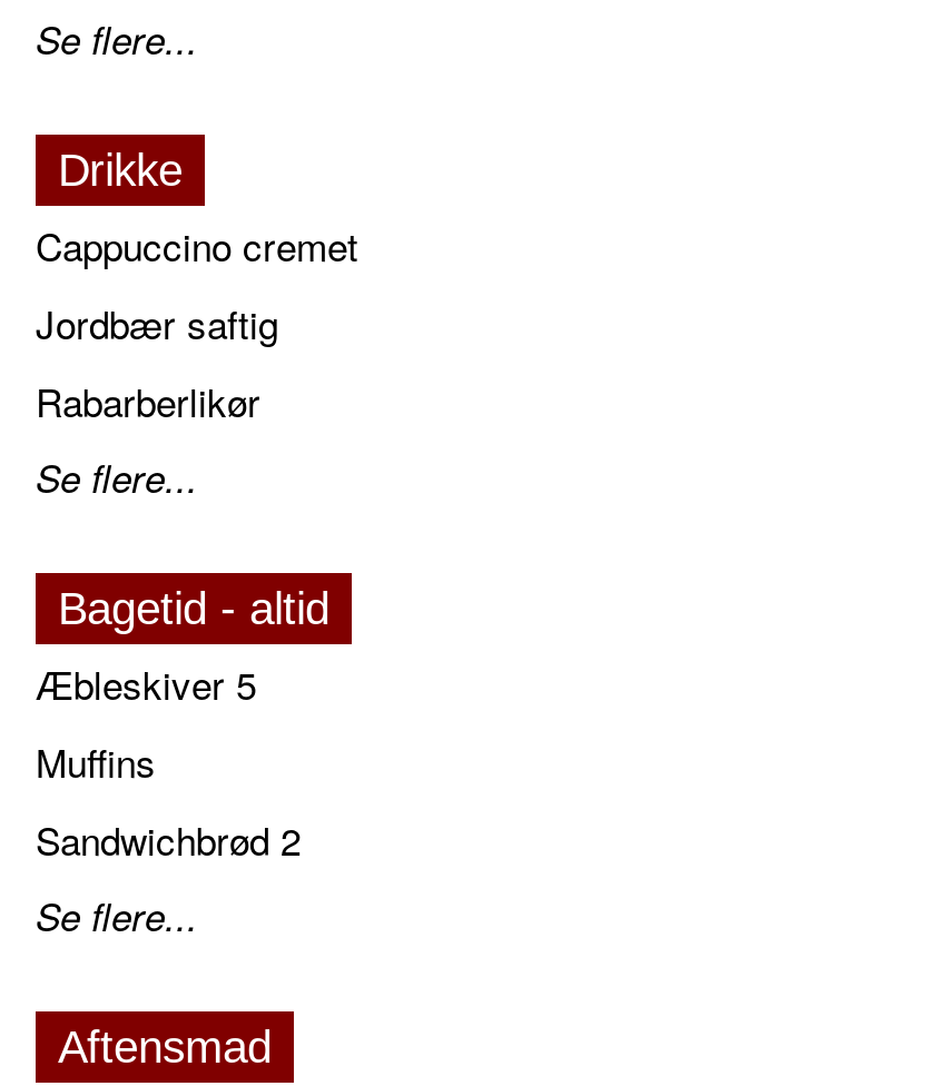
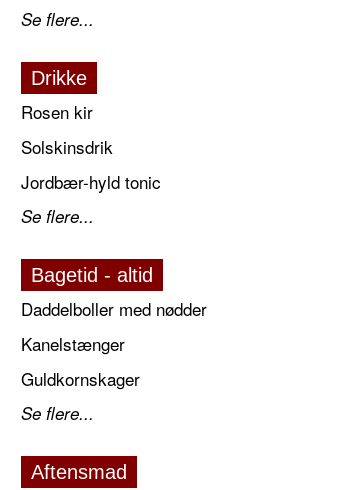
[36,217,358,429] Cappuccino cremet | Jordbær saftig | Rabarberlikør -> [21,99,161,194] Rosen kir | Solskinsdrik | Jordbær-hyld tonic
[36,656,301,867] Æbleskiver 5 | Muffins | Sandwichbrød 2 -> [21,296,207,391] Daddelboller med nødder | Kanelstænger | Guldkornskager

